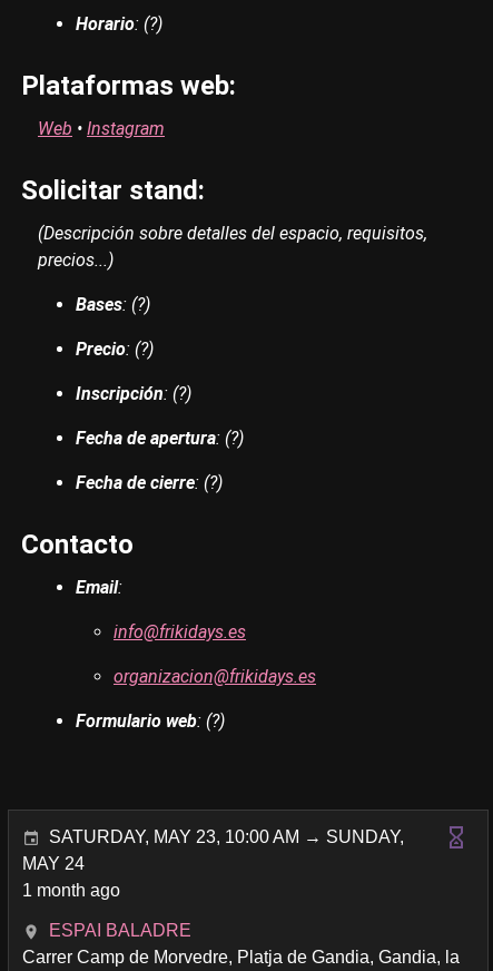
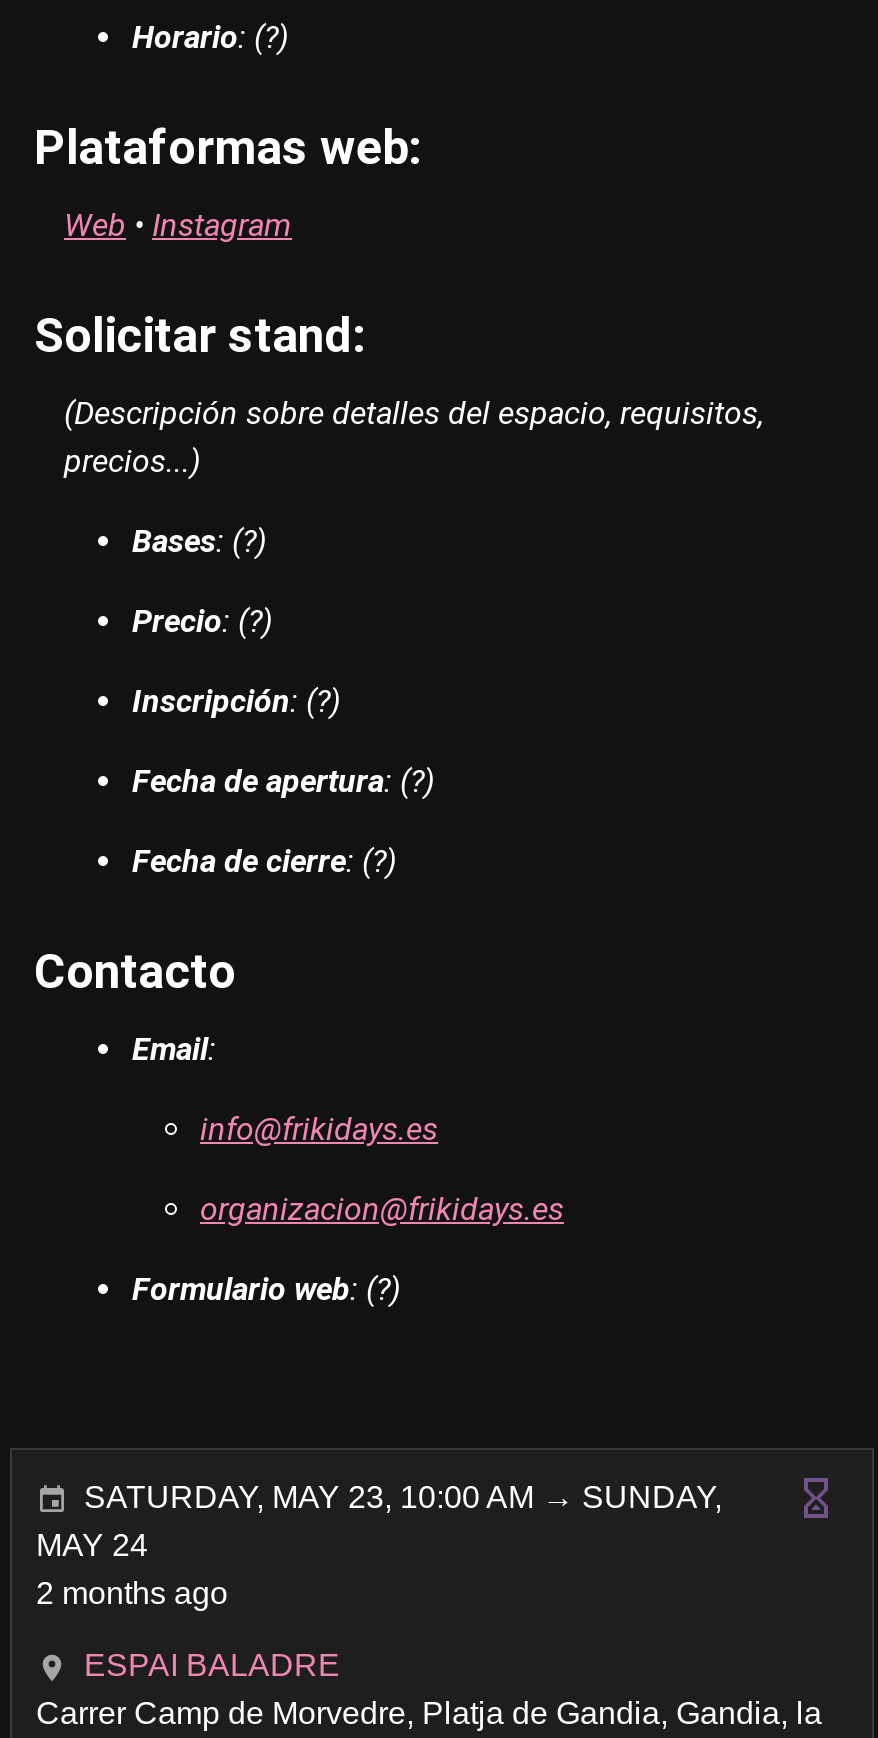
[22,881,120,900] 1 month ago -> [36,1577,228,1611] 2 months ago

